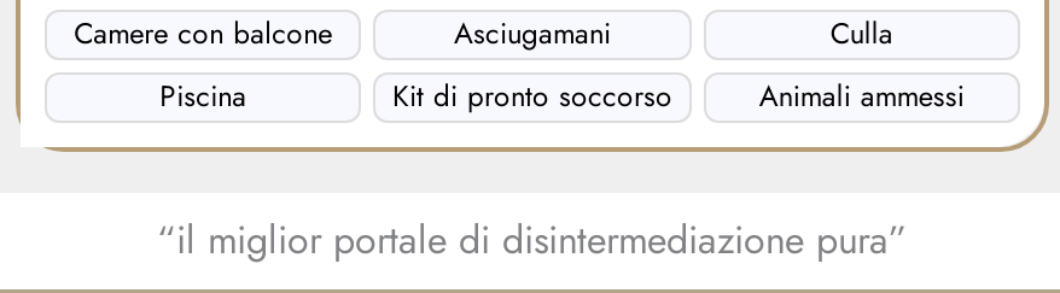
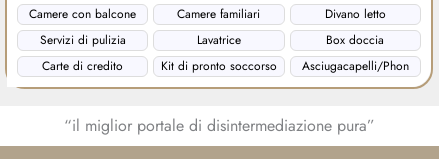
[160,11,893,117] Asciugamani | Culla | Piscina -> [40,5,386,75] Camere familiari | Divano letto | Servizi di pulizia | Lavatrice | Box doccia | Carte di credito
[759,74,964,117] Animali ammessi -> [302,57,409,75] Asciugacapelli/Phon

